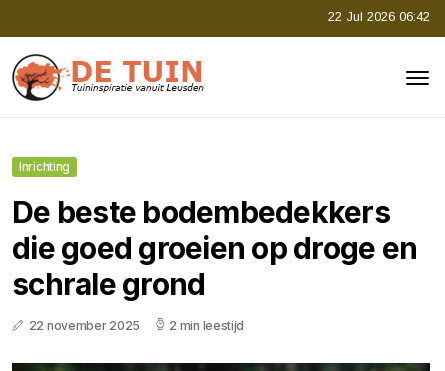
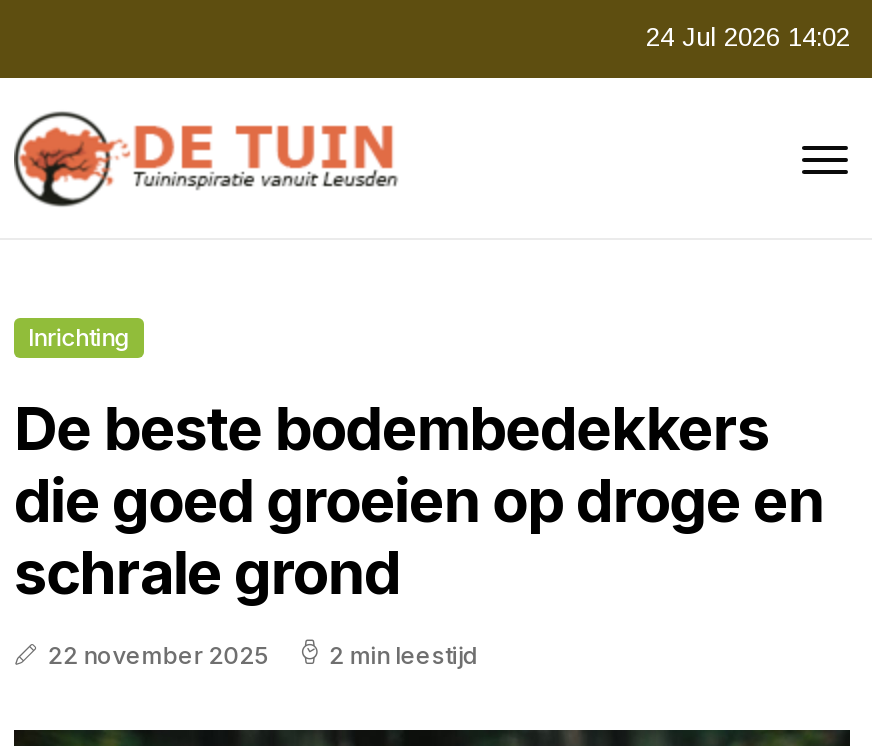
[328,9,430,24] 22 Jul 2026 06:42 -> [646,22,850,52] 24 Jul 2026 14:02

